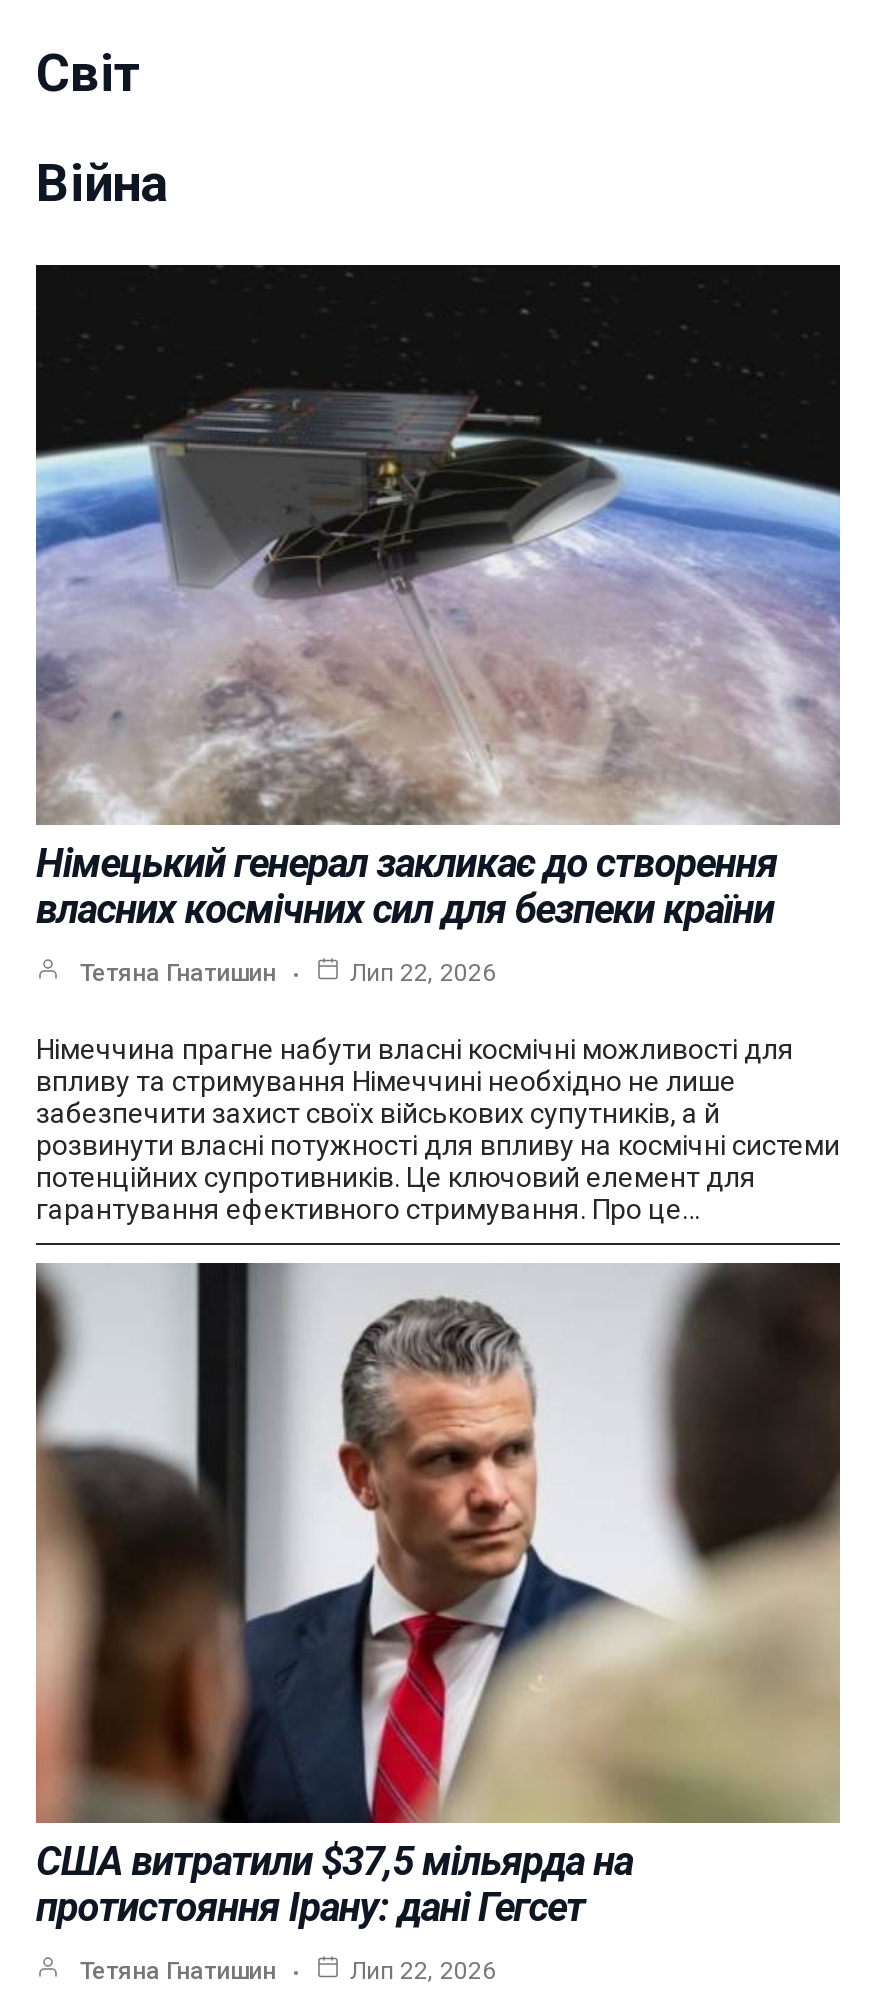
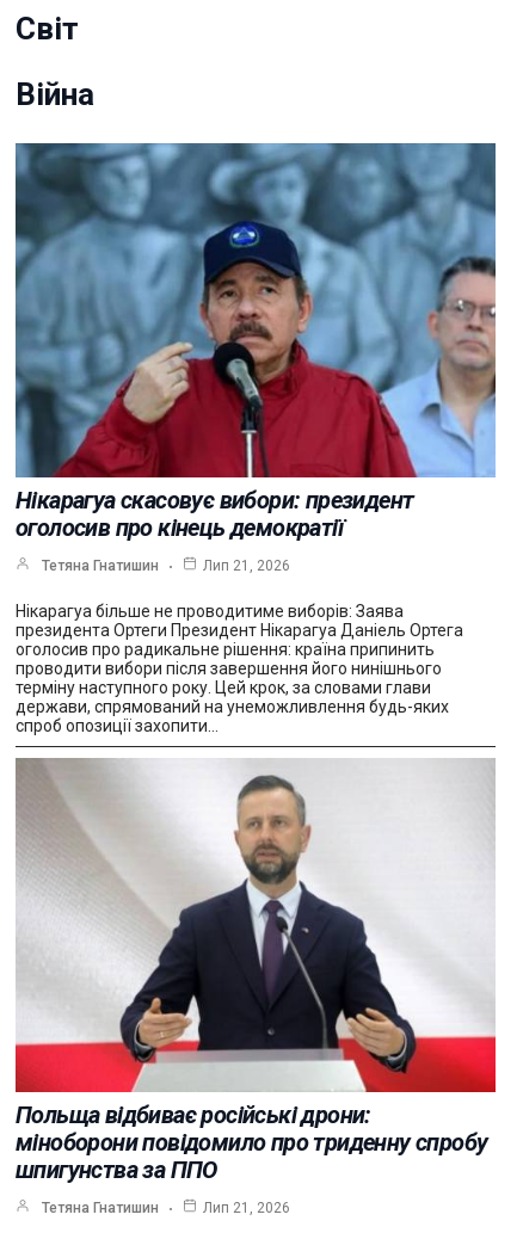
[34,263,842,933] [image] | Німецький генерал закликає до створення | власних космічних сил для безпеки країни -> [14,142,497,542] [image] | Нікарагуа скасовує вибори: президент | оголосив про кінець демократії
[350,959,496,987] Лип 22, 2026 -> [203,558,290,574] Лип 21, 2026
[36,1033,840,1225] Німеччина прагне набути власні космічні можливості для | впливу та стримування Німеччині необхідно не лише | забезпечити захист своїх військових супутників, а й | розвинути власні потужності для впливу на космічні системи | потенційних супротивників. Це ключовий елемент для | гарантування ефективного стримування. Про це… -> [16,602,463,735] Нікарагуа більше не проводитиме виборів: Заява | президента Ортеги Президент Нікарагуа Даніель Ортега | оголосив про радикальне рішення: країна припинить | проводити вибори після завершення його нинішнього | терміну наступного року. Цей крок, за словами глави | держави, спрямований на унеможливлення будь-яких | спроб опозиції захопити…
[34,1261,842,1931] [image] | США витратили $37,5 мільярда на | протистояння Ірану: дані Гегсет -> [16,758,497,1184] [image] | Польща відбиває російські дрони: | міноборони повідомило про триденну спробу | шпигунства за ППО
[350,1957,496,1985] Лип 22, 2026 -> [203,1200,290,1216] Лип 21, 2026

